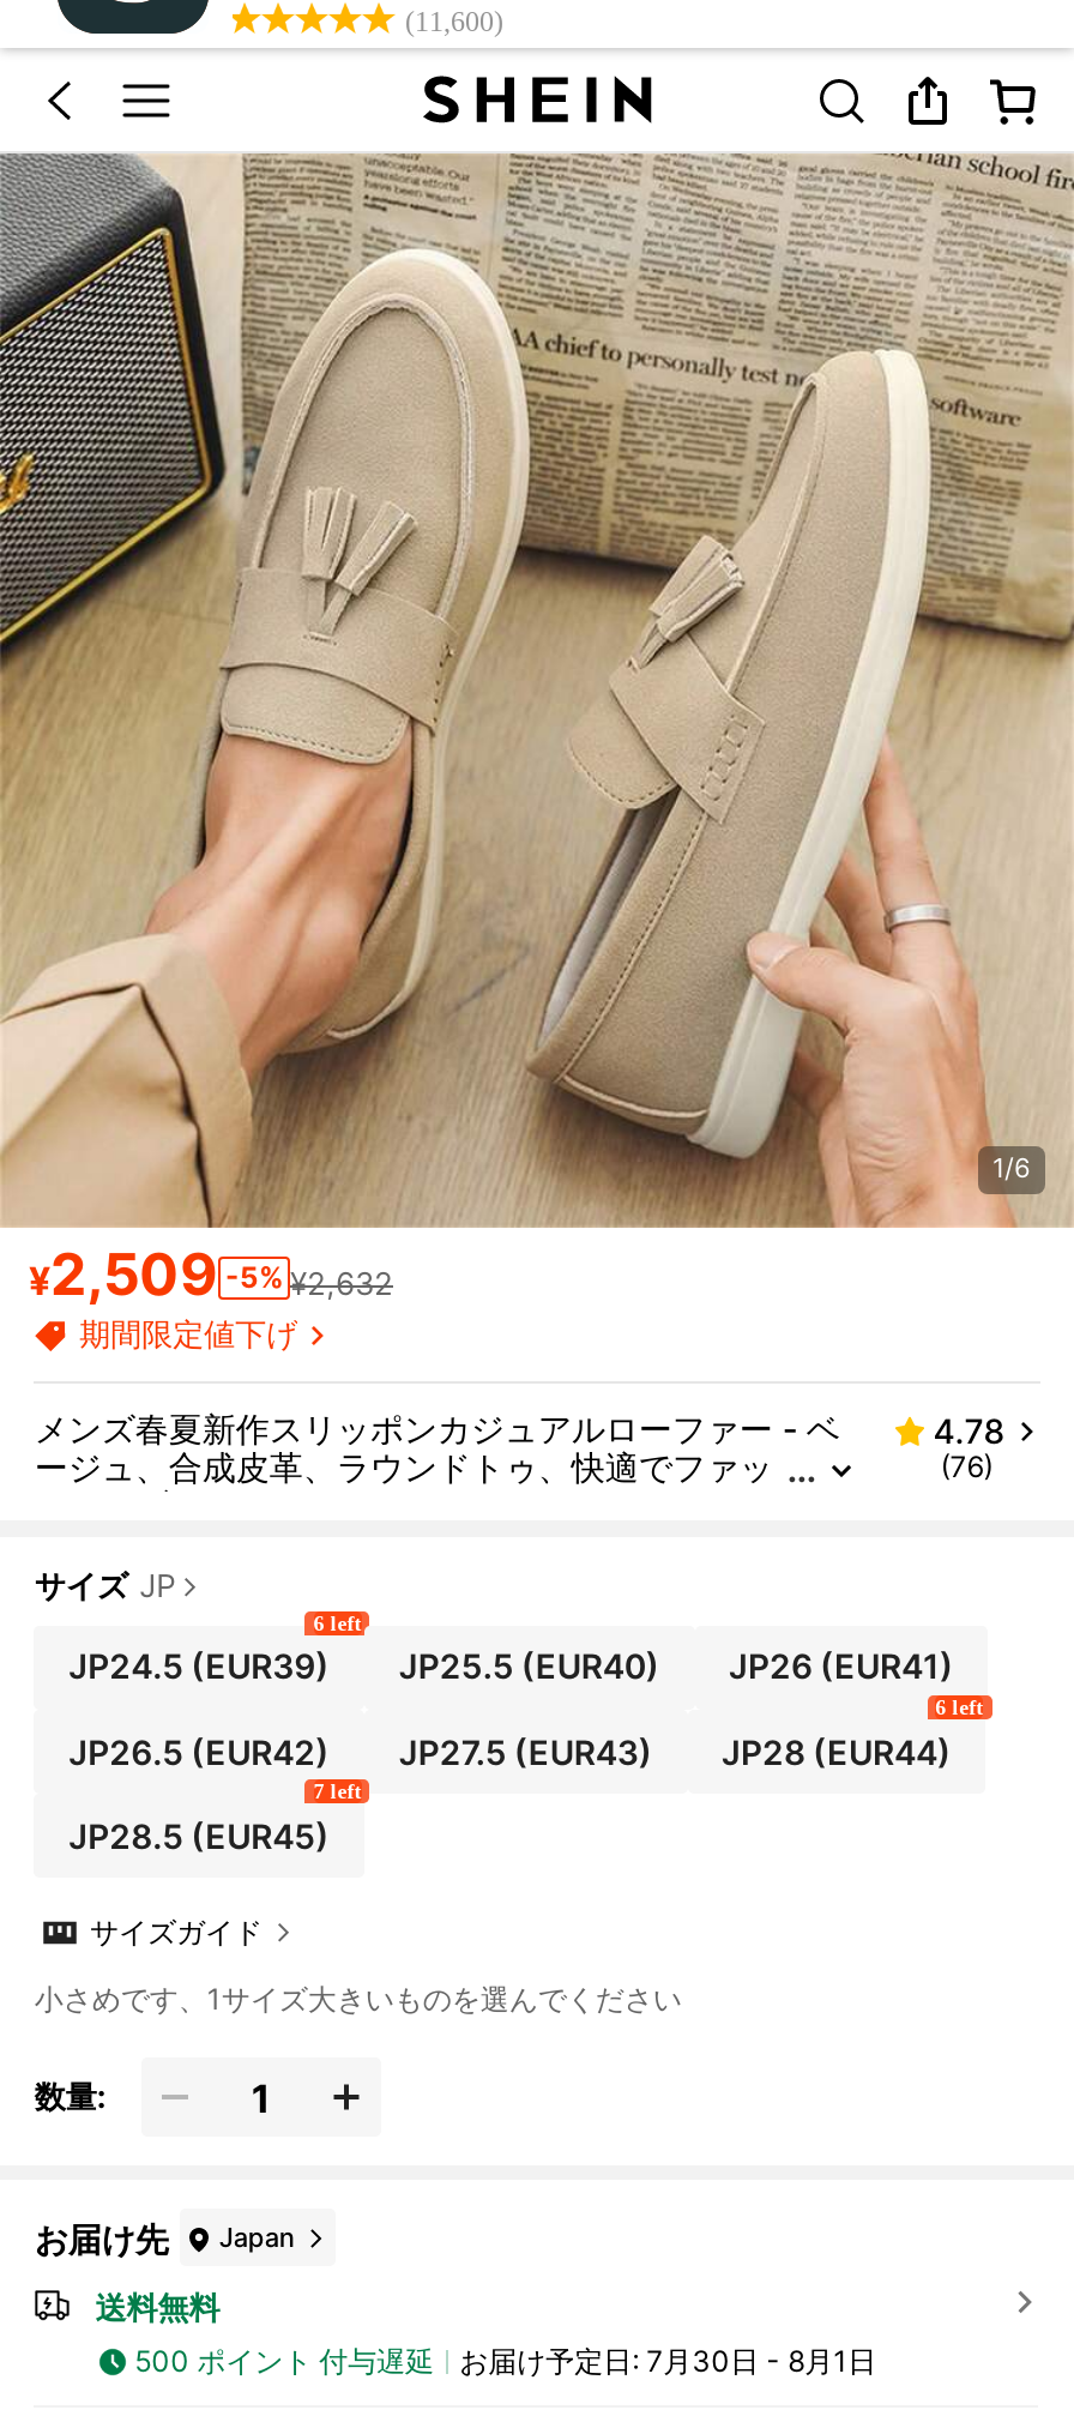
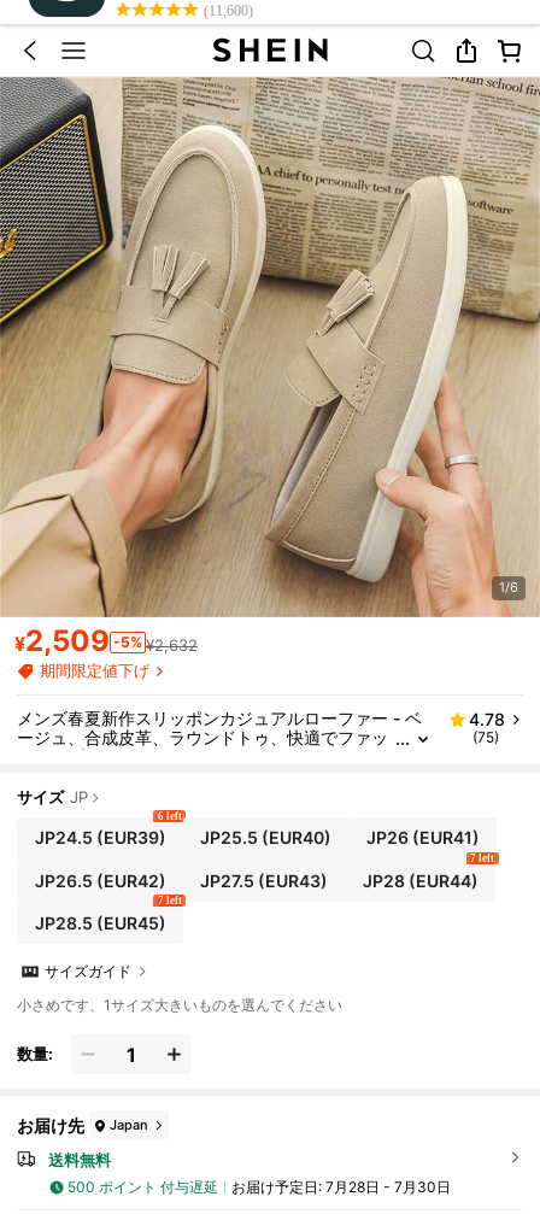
[940,1448,993,1484] (76) -> [473,728,499,746] (75)
[935,1696,983,1720] 6 left -> [470,852,494,865] 7 left
[459,2343,876,2379] お届け予定日: 7月30日 - 8月1日 -> [231,1178,450,1196] お届け予定日: 7月28日 - 7月30日

